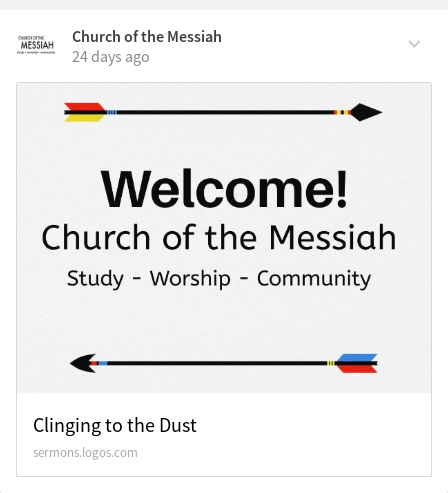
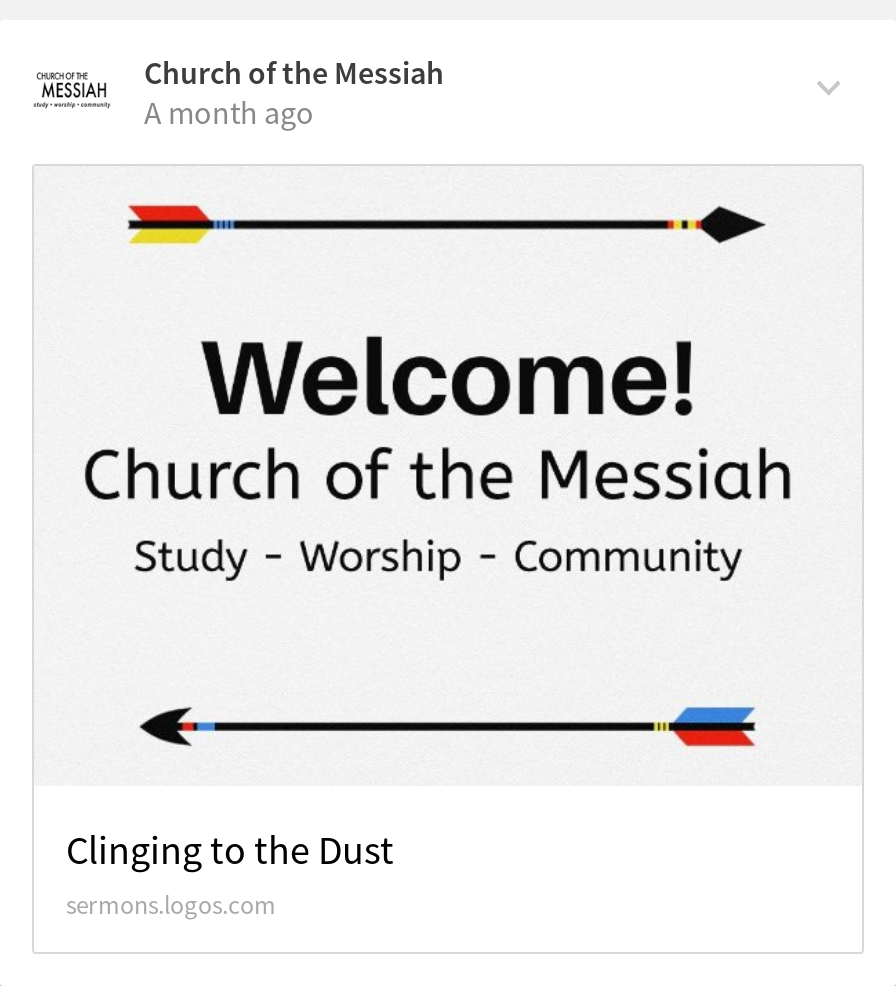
[72,46,150,66] 24 days ago -> [144,91,314,131] A month ago

